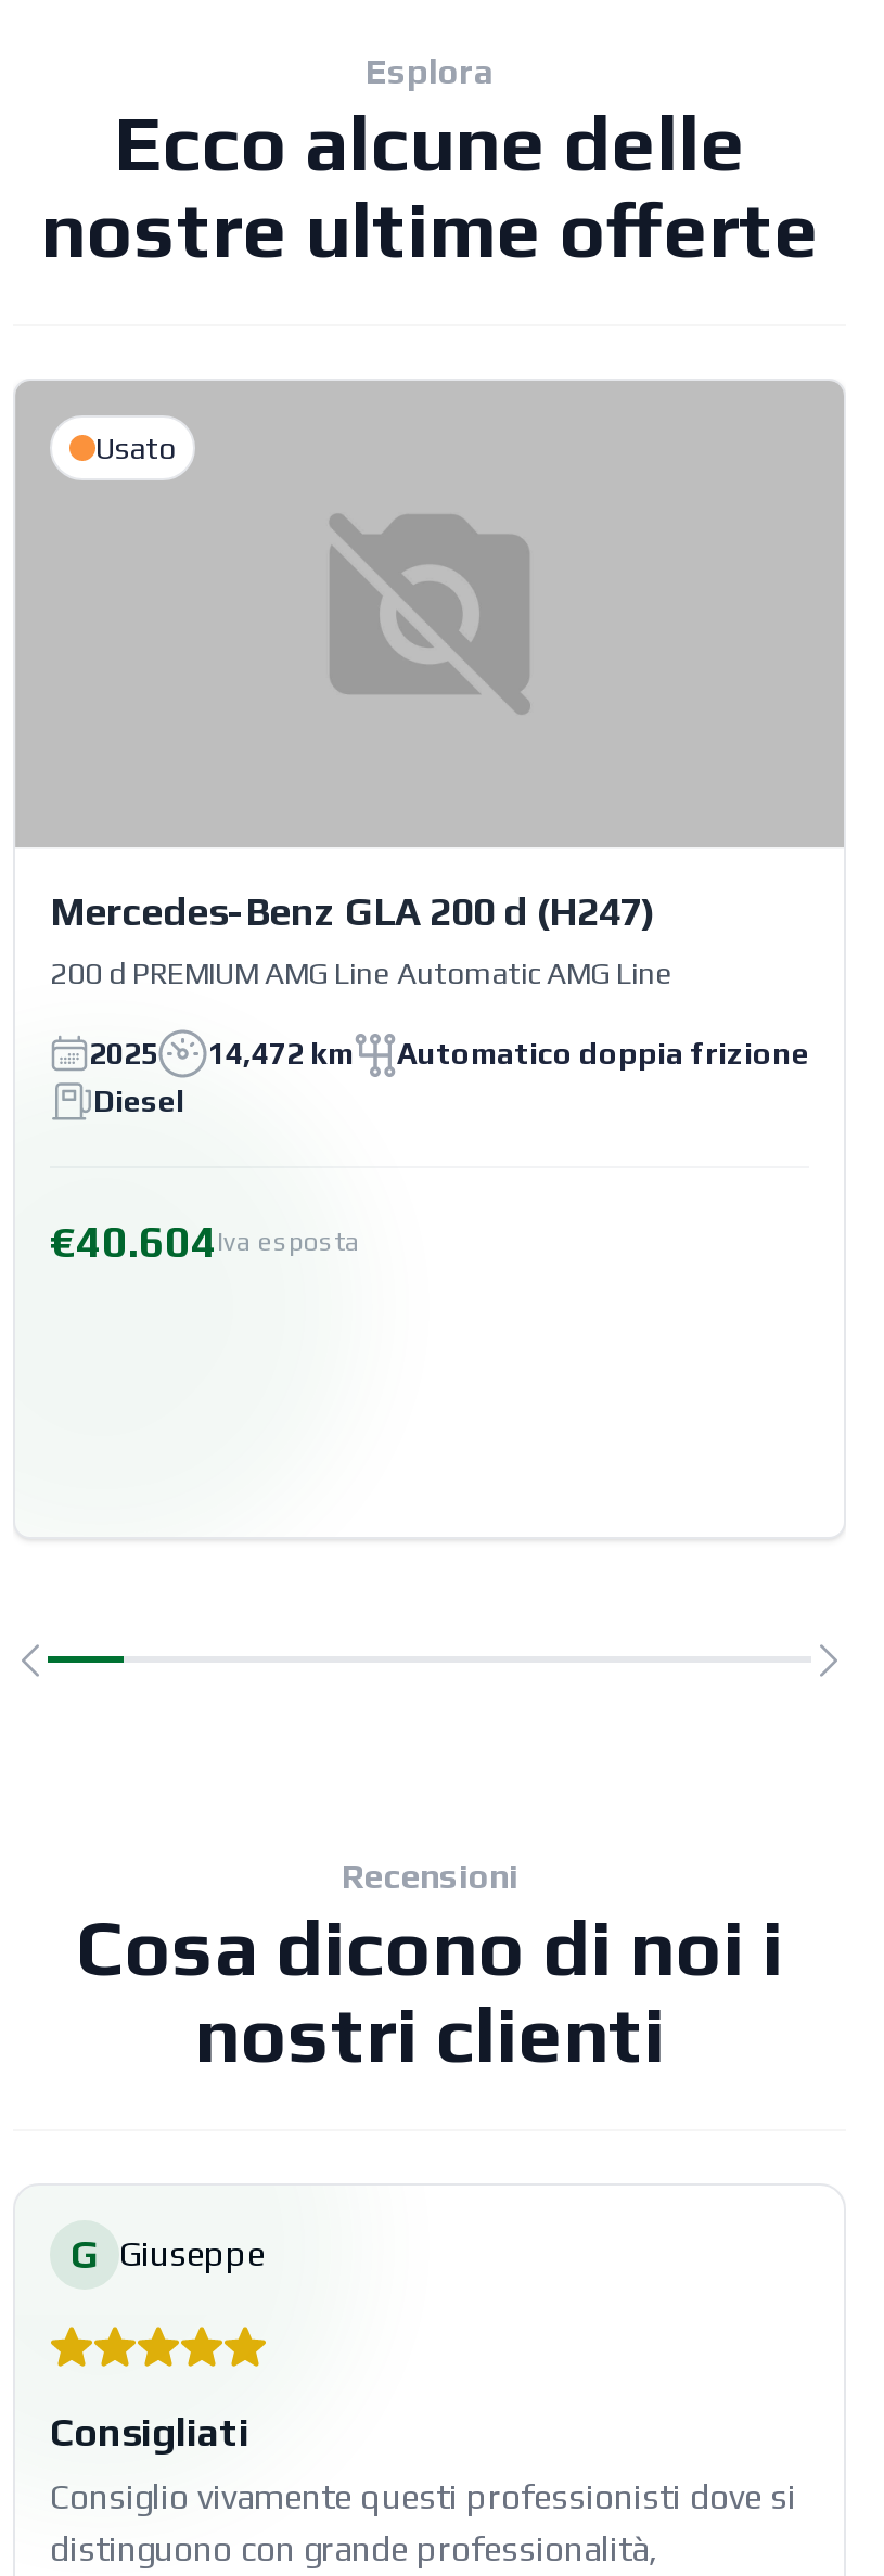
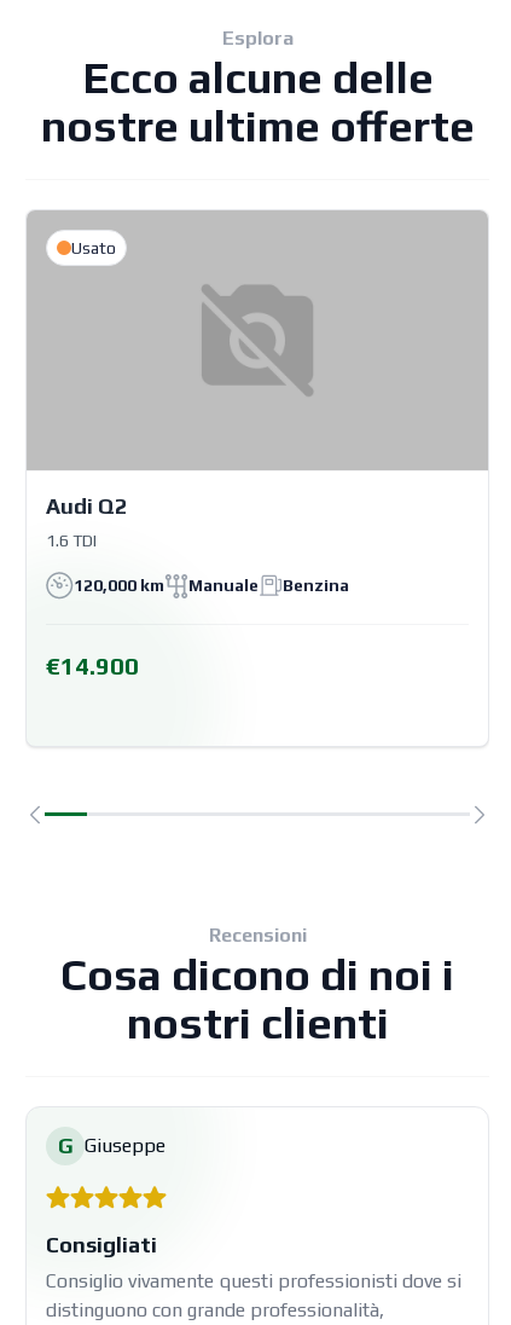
[50,888,655,933] Mercedes-Benz GLA 200 d (H247) -> [46,493,127,518] Audi Q2
[50,955,672,990] 200 d PREMIUM AMG Line Automatic AMG Line -> [46,530,97,550] 1.6 TDI
[89,1036,809,1118] 2025 | 14,472 km | Automatico doppia frizione | Diesel -> [74,576,349,595] 120,000 km | Manuale | Benzina
[50,1215,360,1265] €40.604Iva esposta -> [46,651,139,679] €14.900

